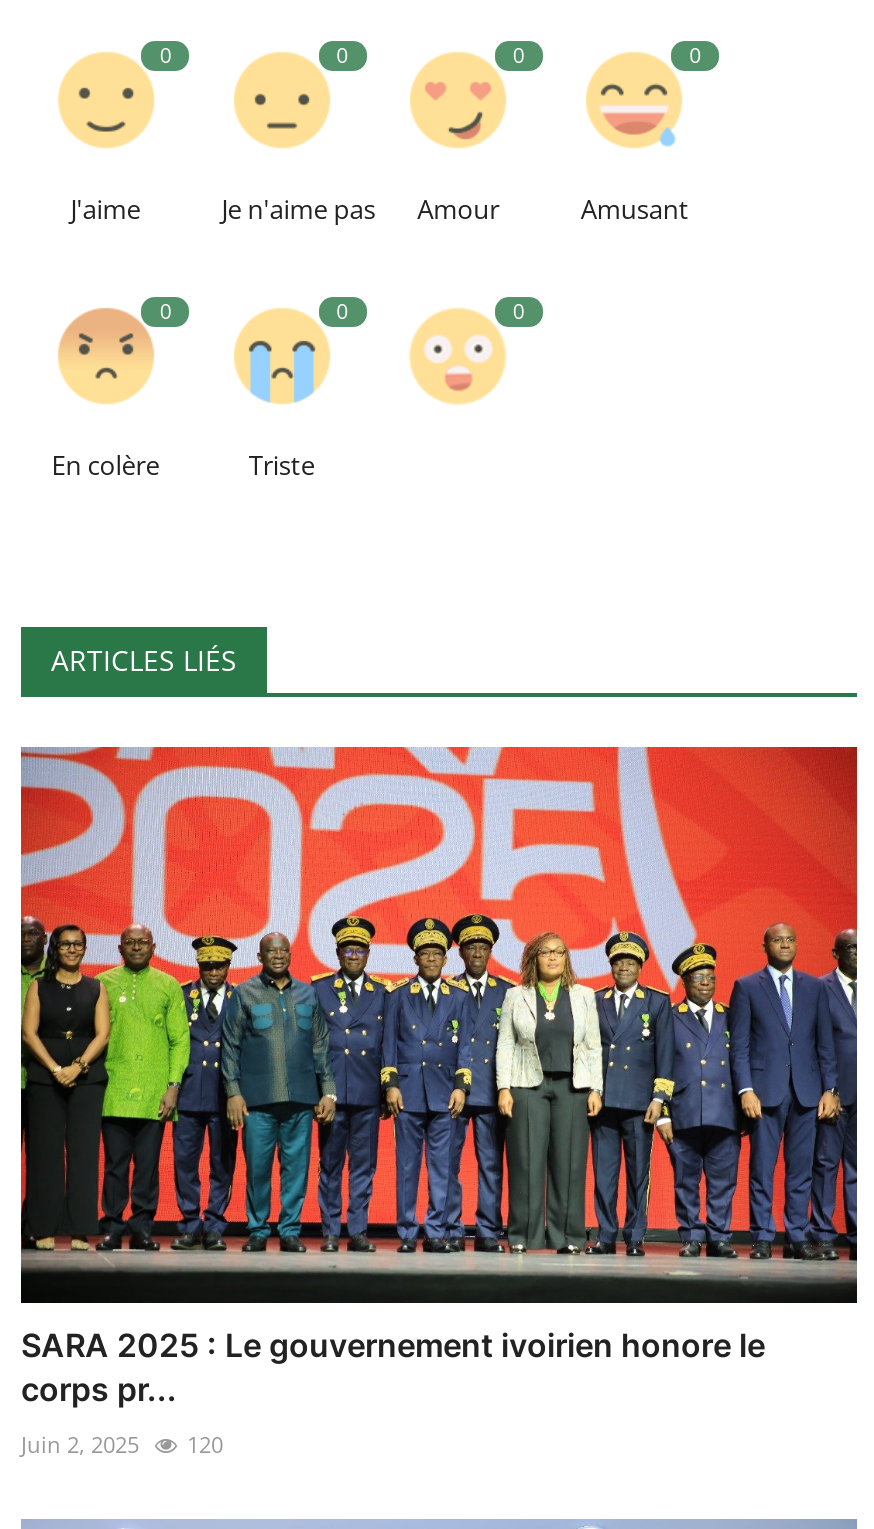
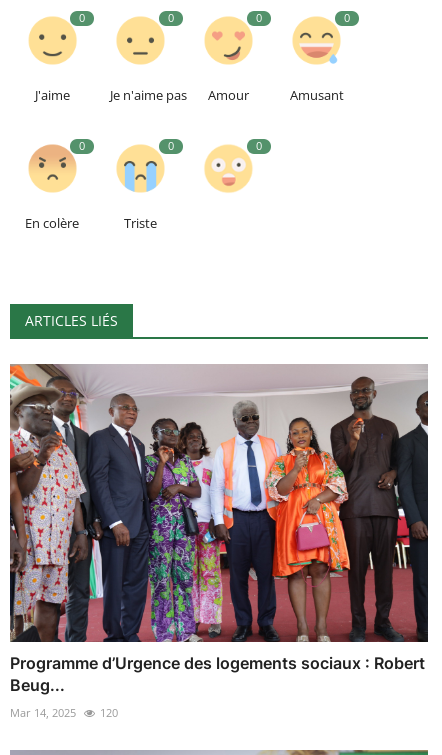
[19,745,859,1409] [image] | SARA 2025 : Le gouvernement ivoirien honore le | corps pr... -> [9,363,429,695] [image] | Programme d’Urgence des logements sociaux : Robert | Beug...
[21,1429,223,1459] Juin 2, 2025 120 -> [10,705,118,720] Mar 14, 2025 120

